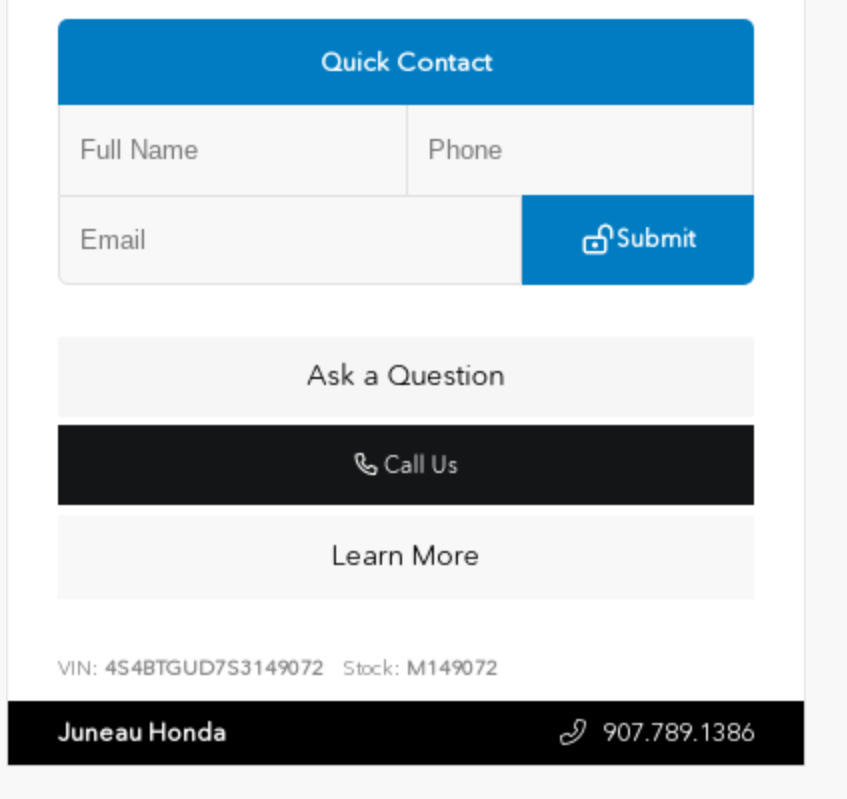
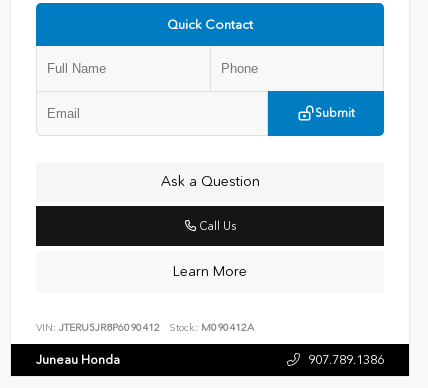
[58,653,324,679] VIN: 4S4BTGUD7S3149072 -> [36,320,160,333] VIN: JTERU5JR8P6090412
[342,653,498,679] Stock: M149072 -> [169,320,254,333] Stock: M090412A

